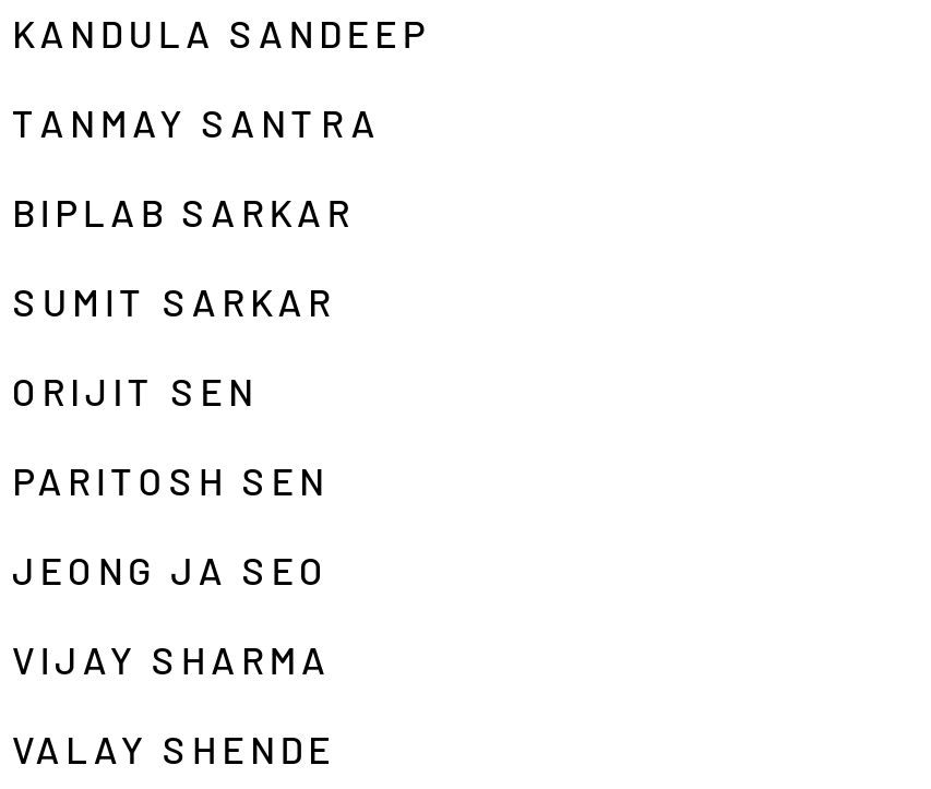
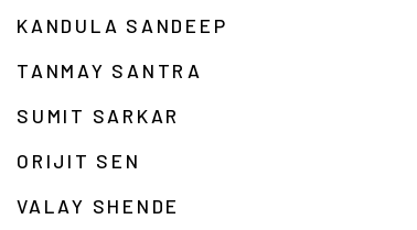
[12,189,355,232] BIPLAB SARKAR -> none
[12,457,331,680] PARITOSH SEN | JEONG JA SEO | VIJAY SHARMA -> none

